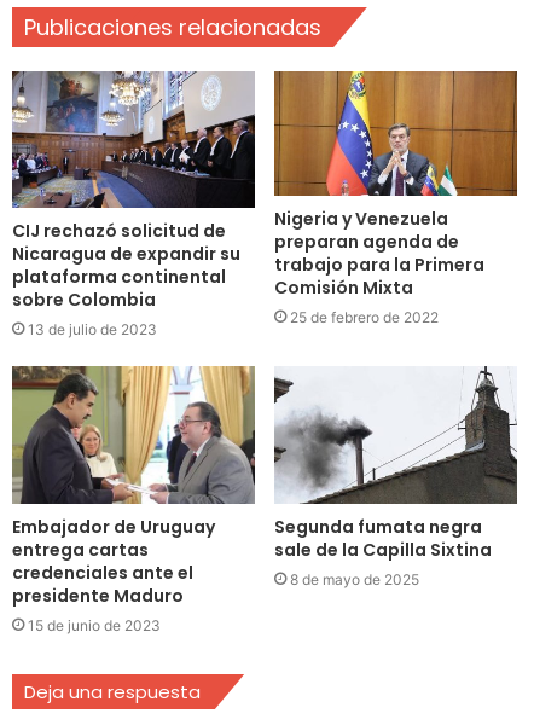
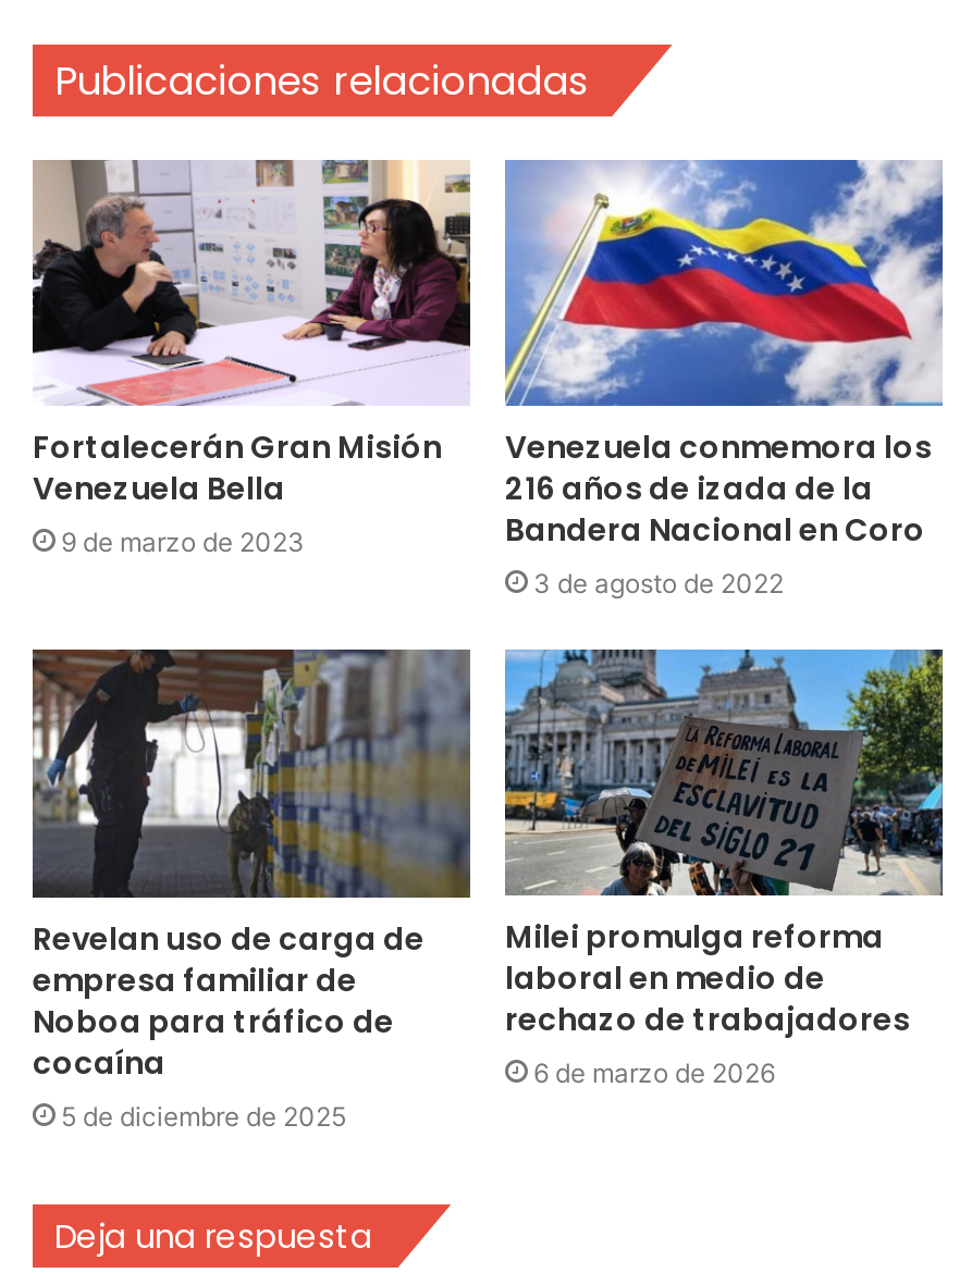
[11,70,256,339] [image] | CIJ rechazó solicitud de | Nicaragua de expandir su | plataforma continental | sobre Colombia | 13 de julio de 2023 -> [33,160,470,559] [image] | Fortalecerán Gran Misión | Venezuela Bella | 9 de marzo de 2023
[273,70,518,326] [image] | Nigeria y Venezuela | preparan agenda de | trabajo para la Primera | Comisión Mixta | 25 de febrero de 2022 -> [503,158,945,600] [image] | Venezuela conmemora los | 216 años de izada de la | Bandera Nacional en Coro | 3 de agosto de 2022
[12,365,255,634] [image] | Embajador de Uruguay | entrega cartas | credenciales ante el | presidente Maduro | 15 de junio de 2023 -> [33,647,470,1132] [image] | Revelan uso de carga de | empresa familiar de | Noboa para tráfico de | cocaína | 5 de diciembre de 2025
[274,365,517,588] [image] | Segunda fumata negra | sale de la Capilla Sixtina | 8 de mayo de 2025 -> [503,647,945,1089] [image] | Milei promulga reforma | laboral en medio de | rechazo de trabajadores | 6 de marzo de 2026

